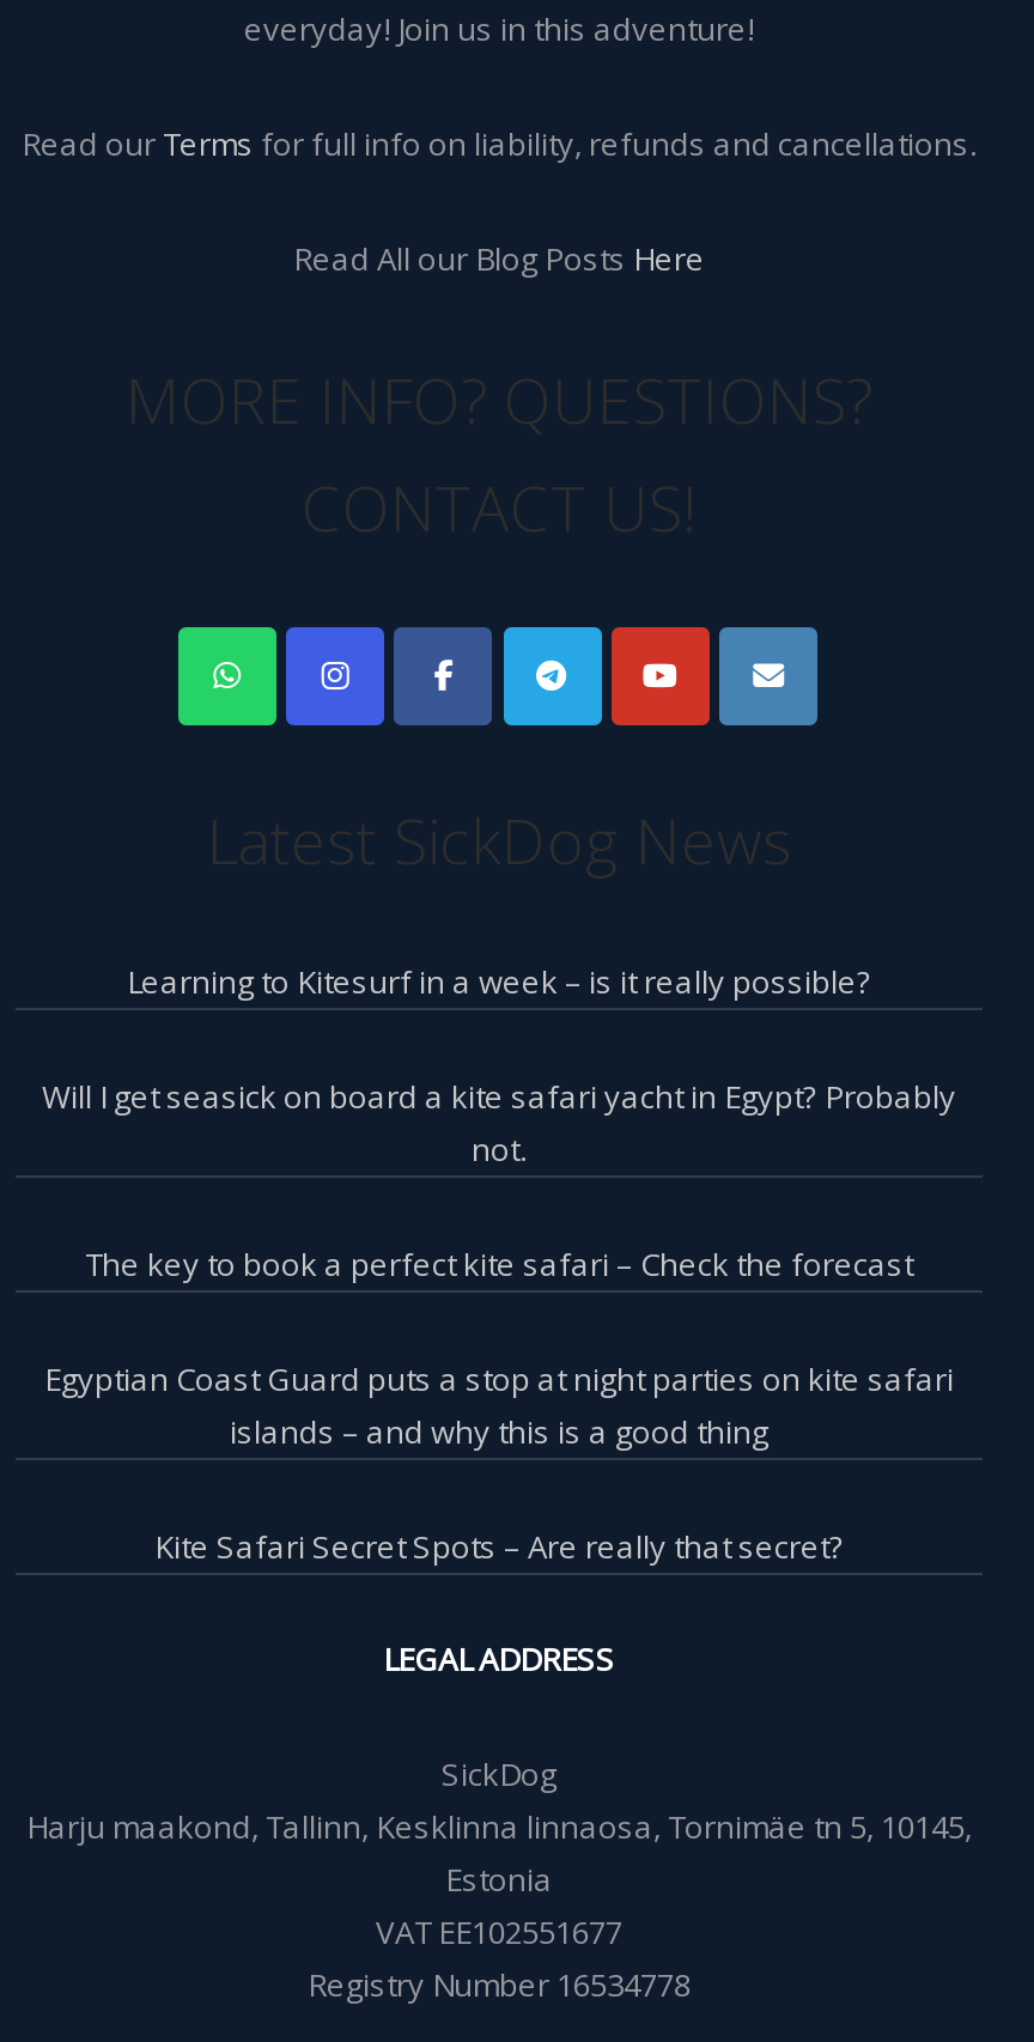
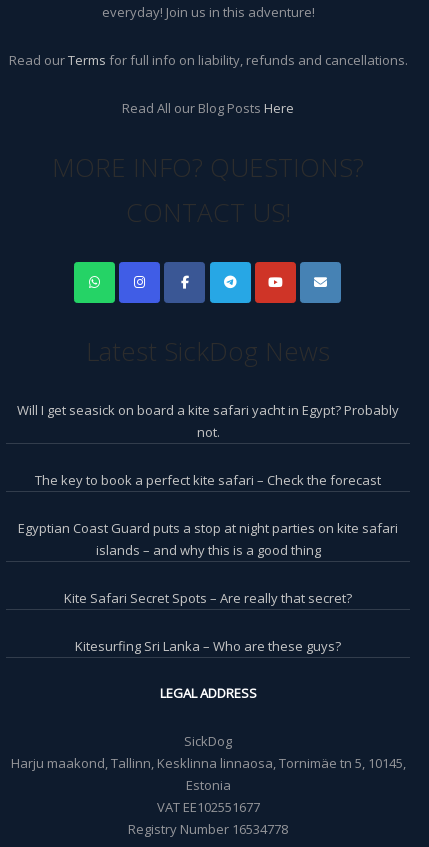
[127,959,871,1003] Learning to Kitesurf in a week – is it really possible? -> none
moved [42,1074,956,1568] -> [17,401,399,607]: Will I get seasick on board a kite safari yacht in Egypt? Probably | not. | The key to book a perfect kite safari – Check the forecast | Egyptian Coast Guard puts a stop at night parties on kite safari | islands – and why this is a good thing | Kite Safari Secret Spots – Are really that secret?
none -> [75,637,341,655] Kitesurfing Sri Lanka – Who are these guys?

